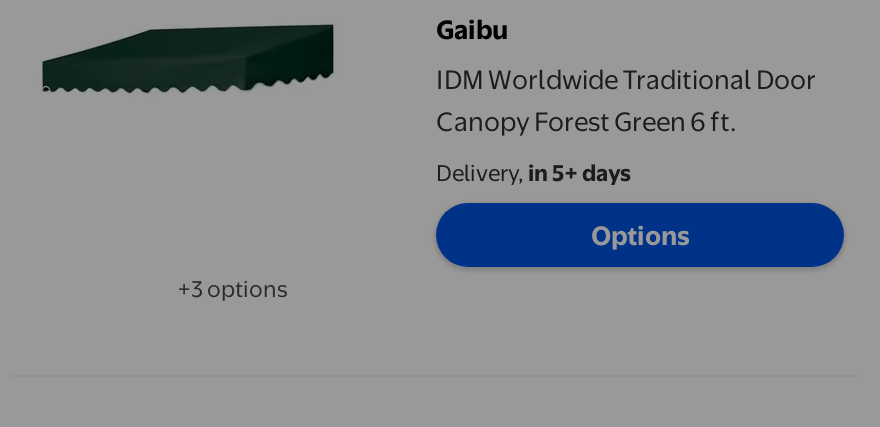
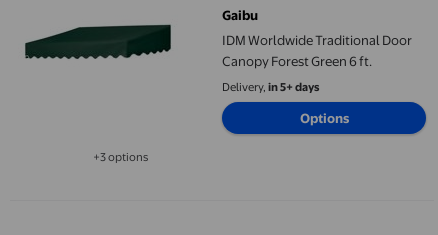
[40,23,336,117] [image] -> [24,13,172,60] [image]

